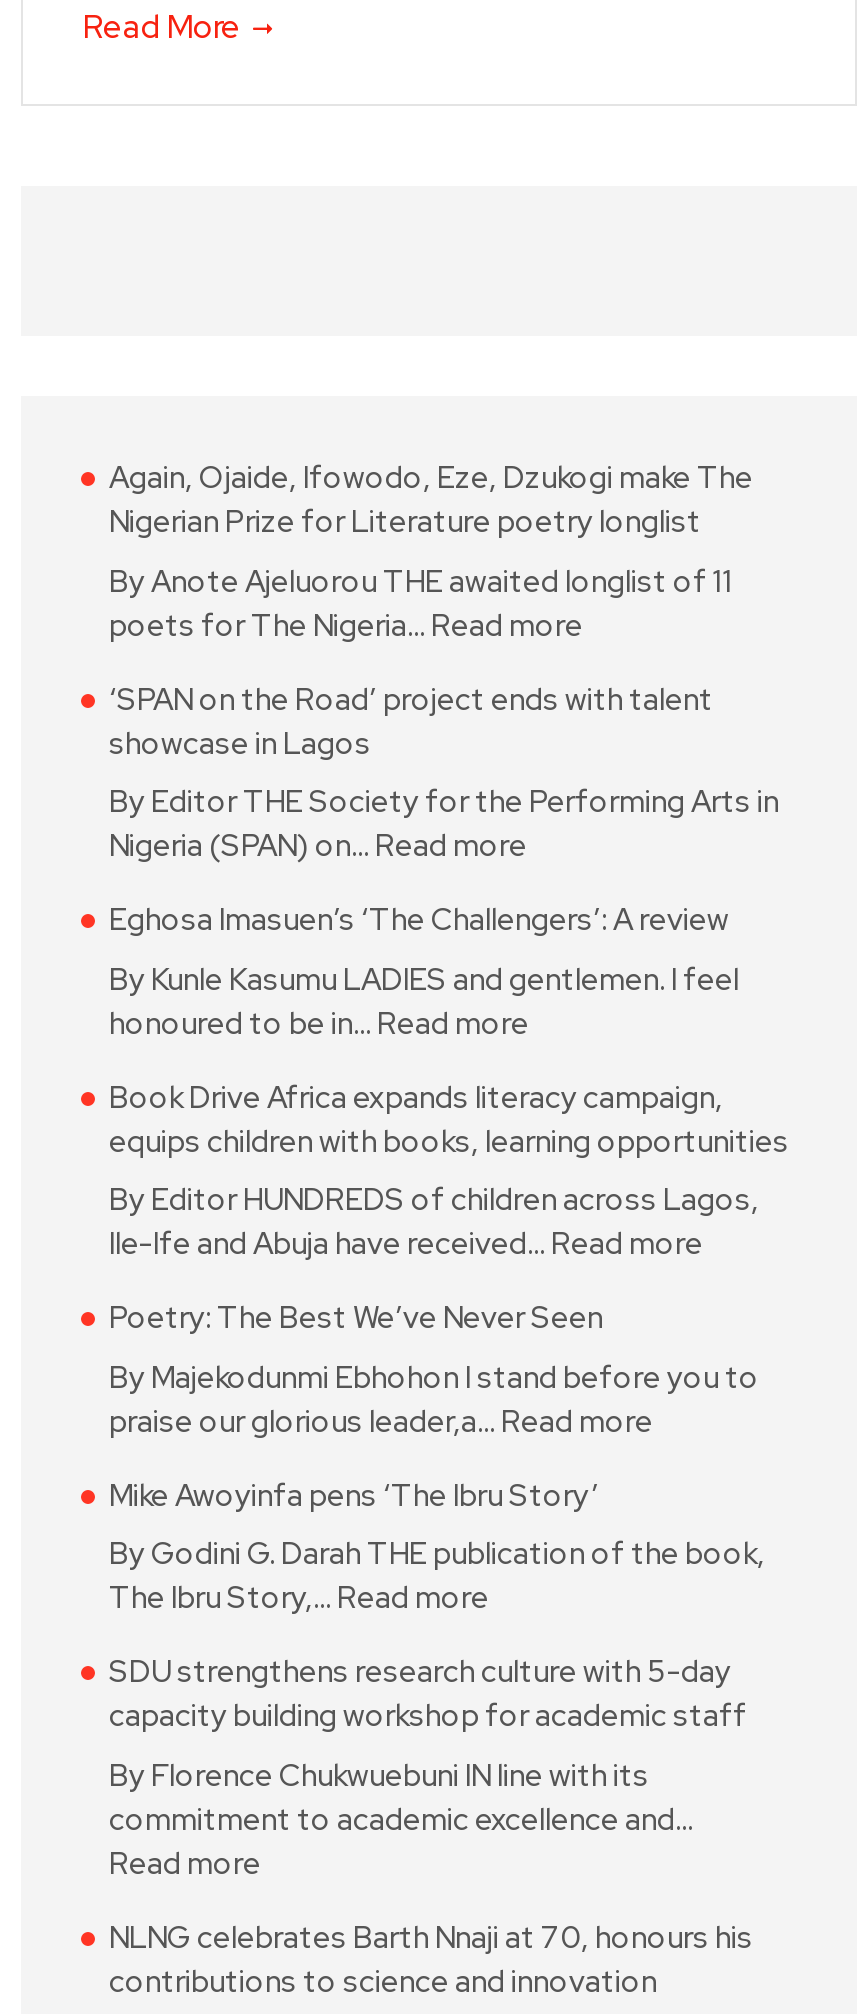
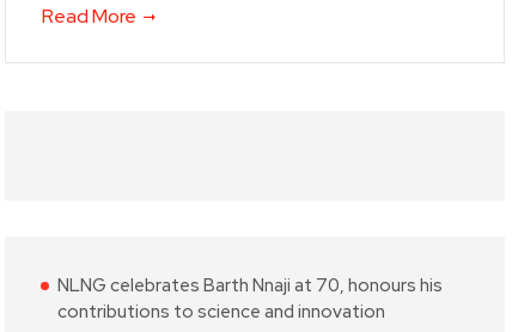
[109,458,789,1884] Again, Ojaide, Ifowodo, Eze, Dzukogi make The | Nigerian Prize for Literature poetry longlist | By Anote Ajeluorou THE awaited longlist of 11 | poets for The Nigeria… Read more | ‘SPAN on the Road’ project ends with talent | showcase in Lagos | By Editor THE Society for the Performing Arts in | Nigeria (SPAN) on… Read more | Eghosa Imasuen’s ‘The Challengers’: A review | By Kunle Kasumu LADIES and gentlemen. I feel | honoured to be in… Read more | Book Drive Africa expands literacy campaign, | equips children with books, learning opportunities | By Editor HUNDREDS of children across Lagos, | Ile-Ife and Abuja have received… Read more | Poetry: The Best We’ve Never Seen | By Majekodunmi Ebhohon I stand before you to | praise our glorious leader,a… Read more | Mike Awoyinfa pens ‘The Ibru Story’ | By Godini G. Darah THE publication of the book, | The Ibru Story,… Read more | SDU strengthens research culture with 5-day | capacity building workshop for academic staff | By Florence Chukwuebuni IN line with its | commitment to academic excellence and… | Read more -> none

